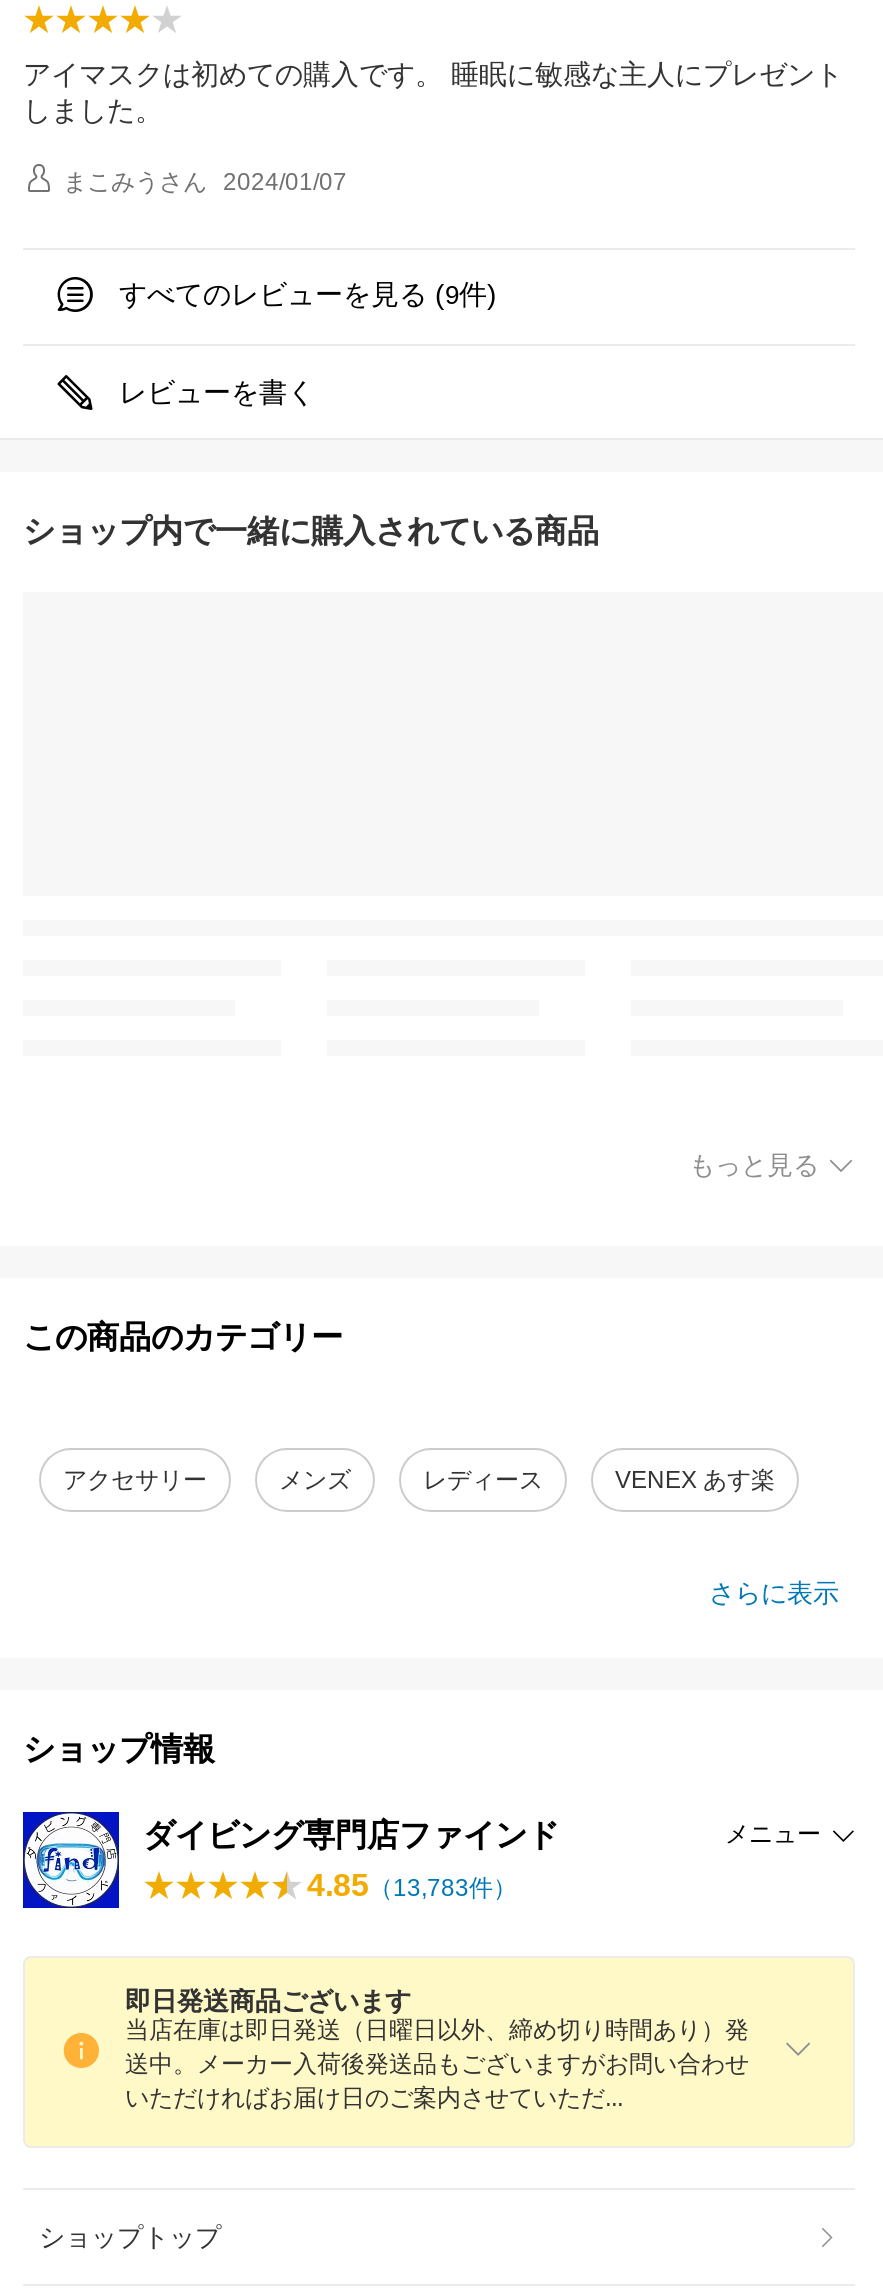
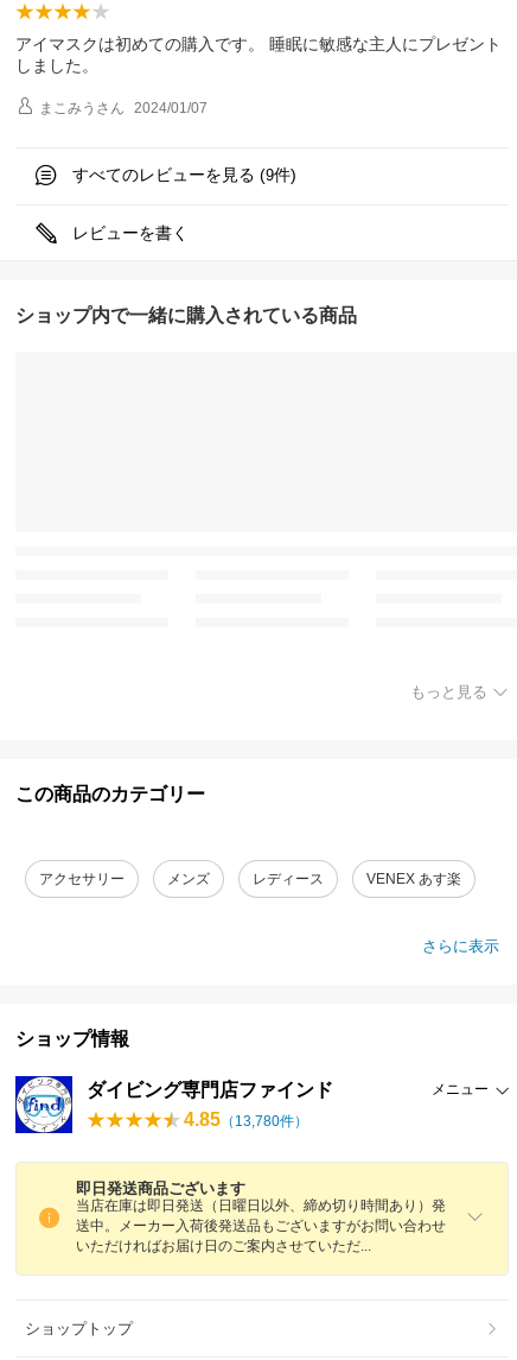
[307,1868,517,1902] 4.85（13,783件） -> [184,1109,308,1130] 4.85（13,780件）

